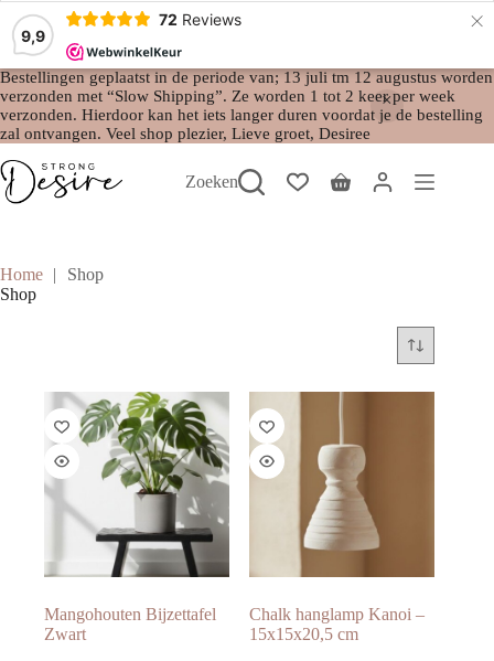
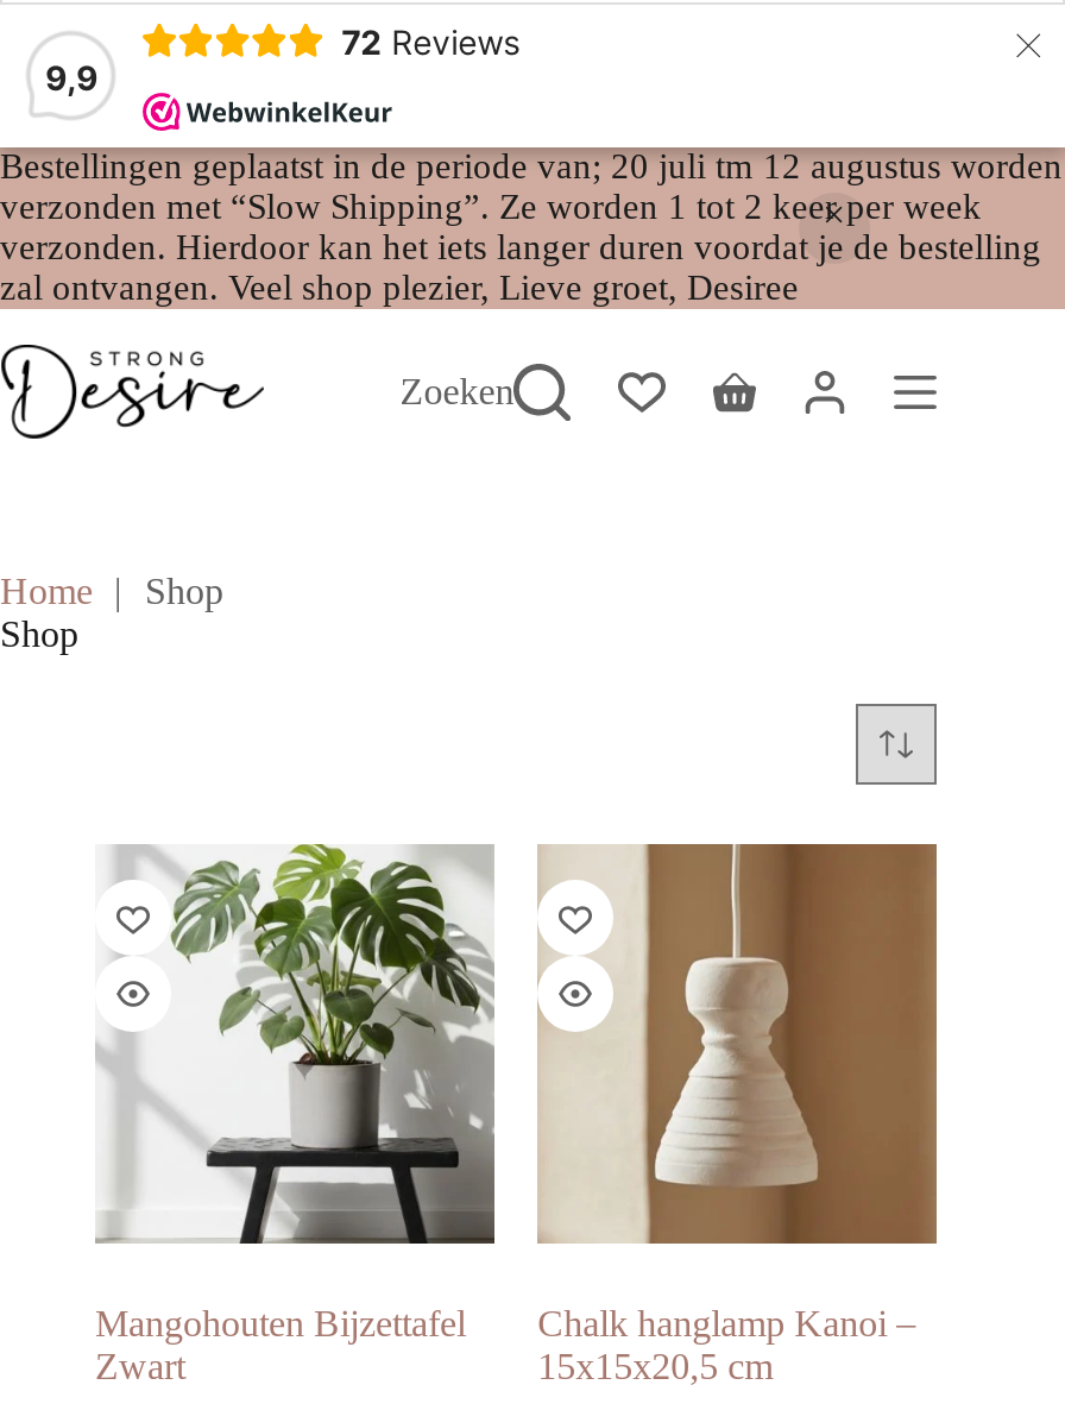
[0,68,493,86] Bestellingen geplaatst in de periode van; 13 juli tm 12 augustus worden -> [0,147,1063,185] Bestellingen geplaatst in de periode van; 20 juli tm 12 augustus worden

